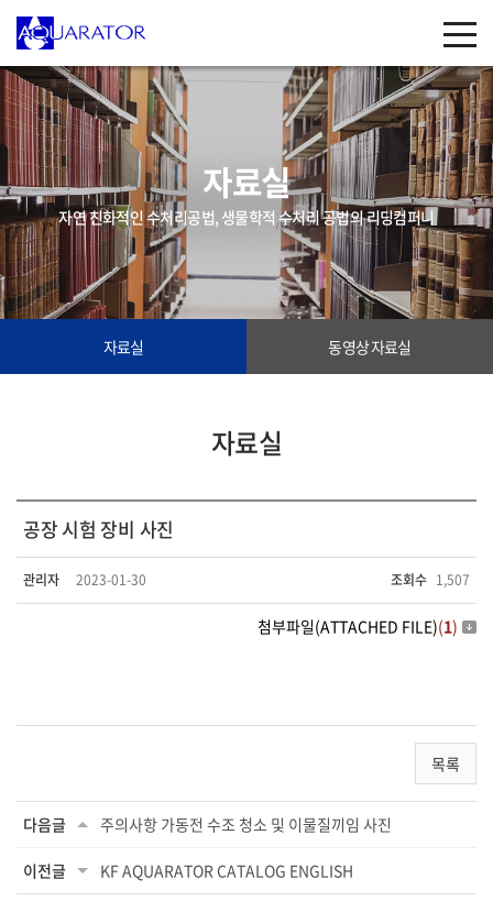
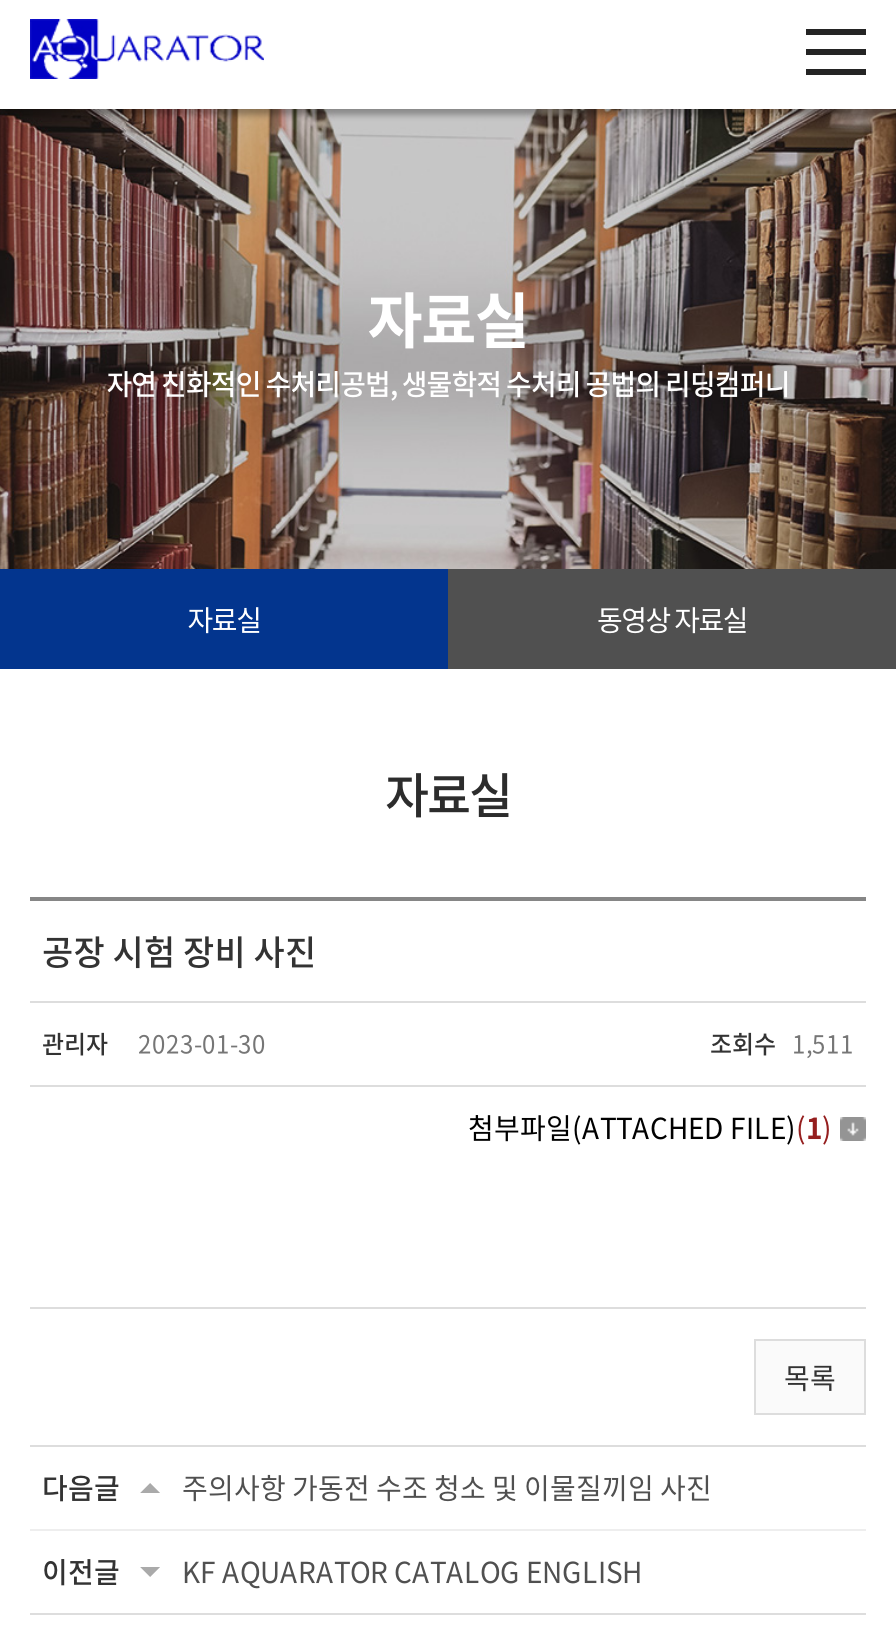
[391,570,470,590] 조회수 1,507 -> [710,1025,854,1061] 조회수 1,511

